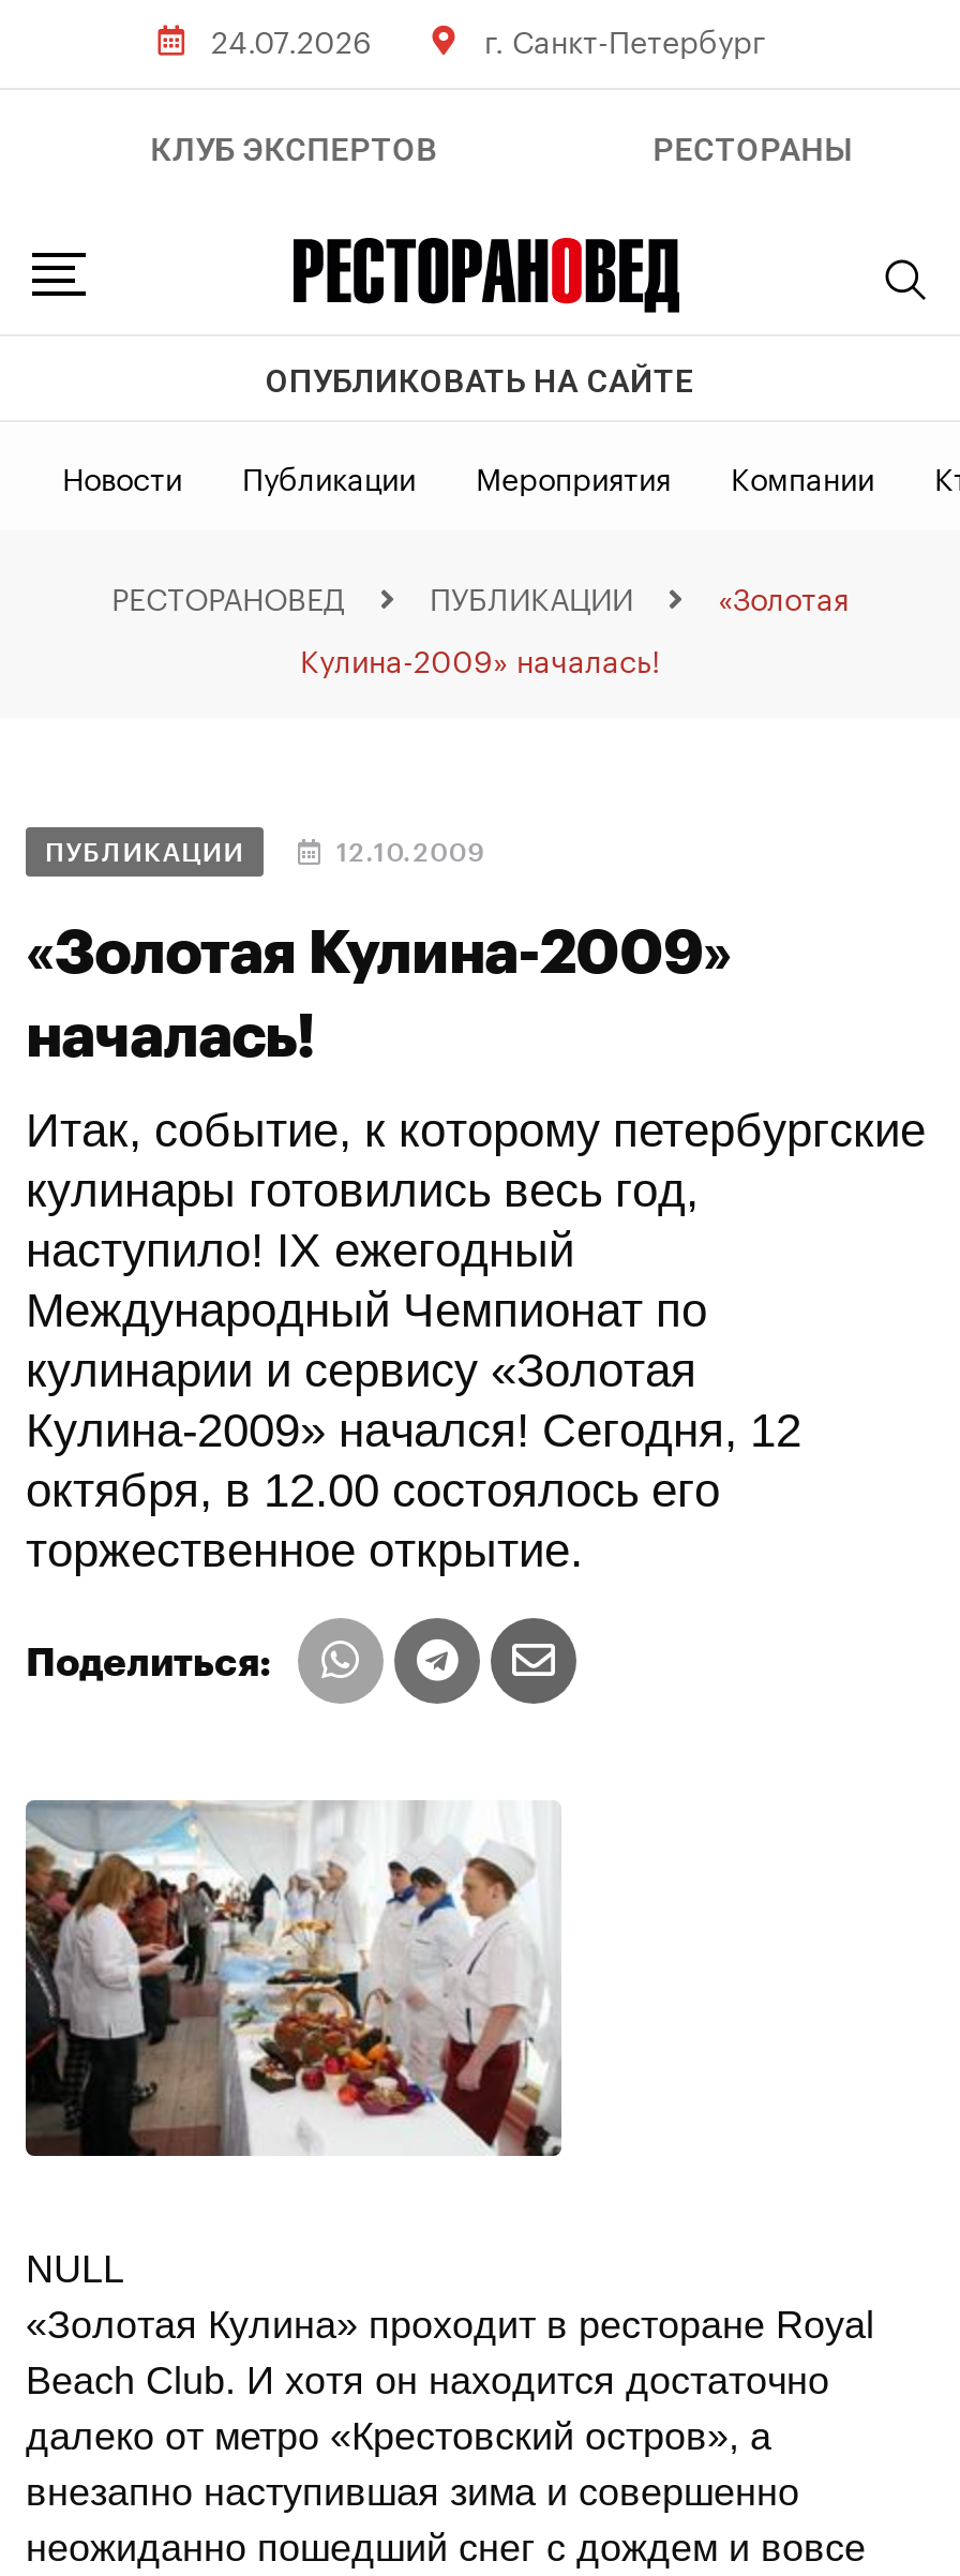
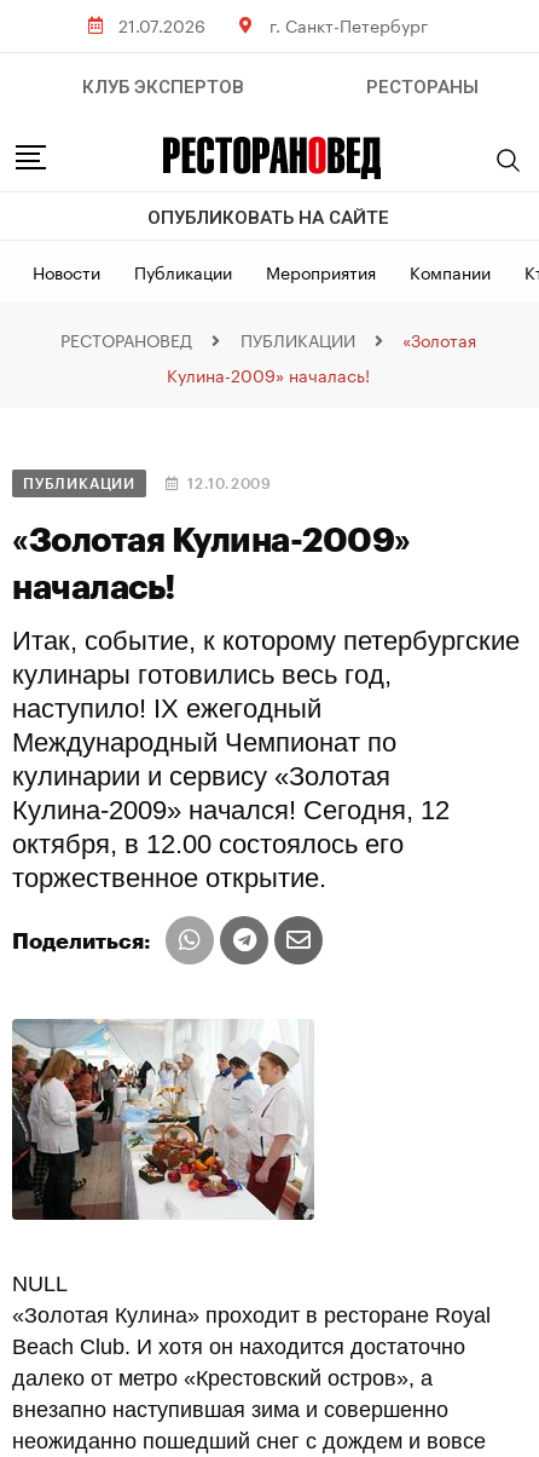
[211,14,372,61] 24.07.2026 -> [118,10,205,37] 21.07.2026

